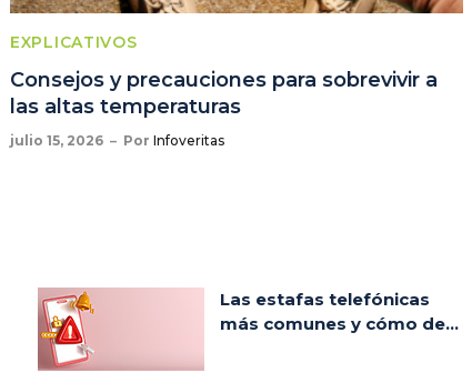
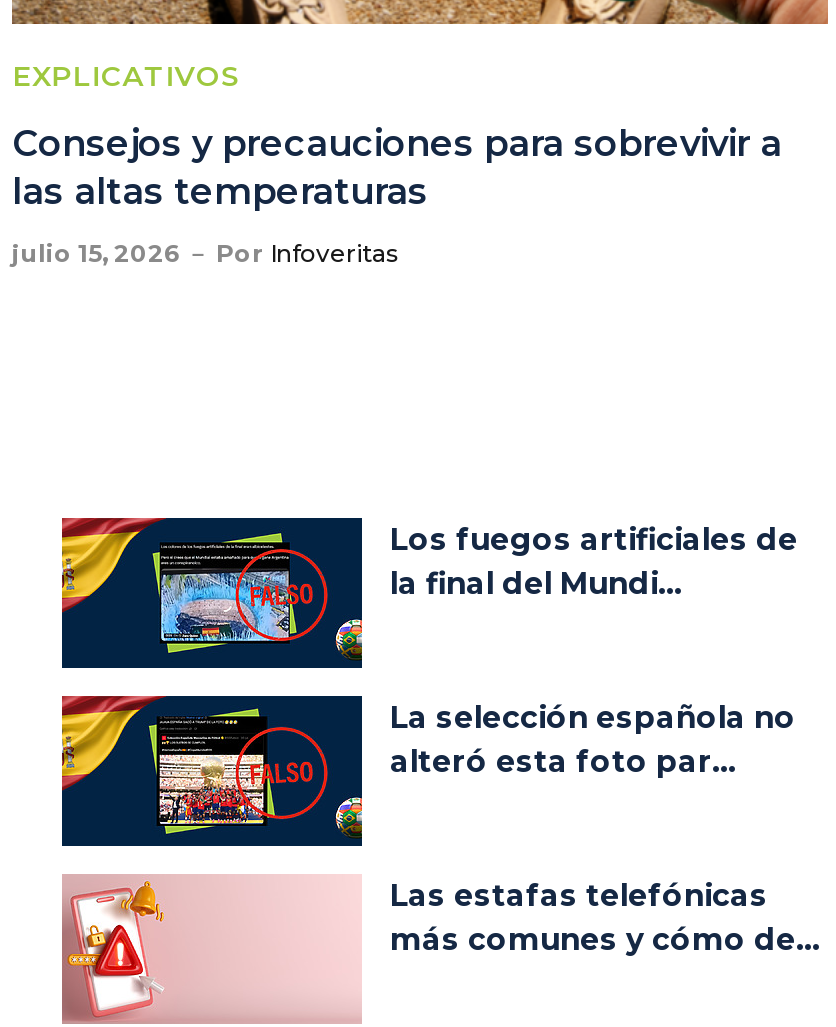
none -> [60,516,798,670] [image] | Los fuegos artificiales de | la final del Mundi...
none -> [60,694,796,848] [image] | La selección española no | alteró esta foto par...

